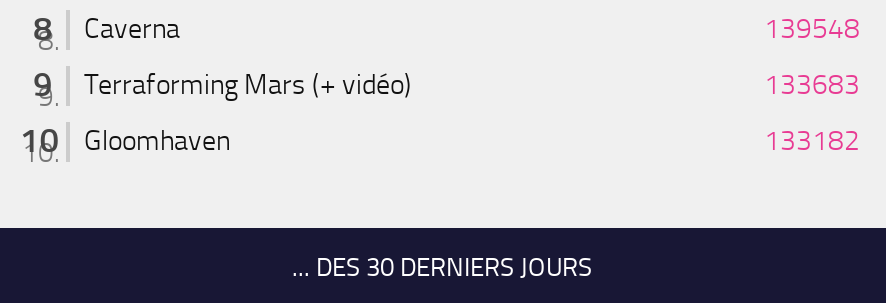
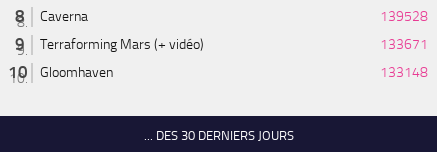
[764,12,860,46] 139548 -> [380,8,428,25] 139528
[764,68,860,102] 133683 -> [380,36,428,53] 133671
[764,124,860,158] 133182 -> [380,64,428,81] 133148

